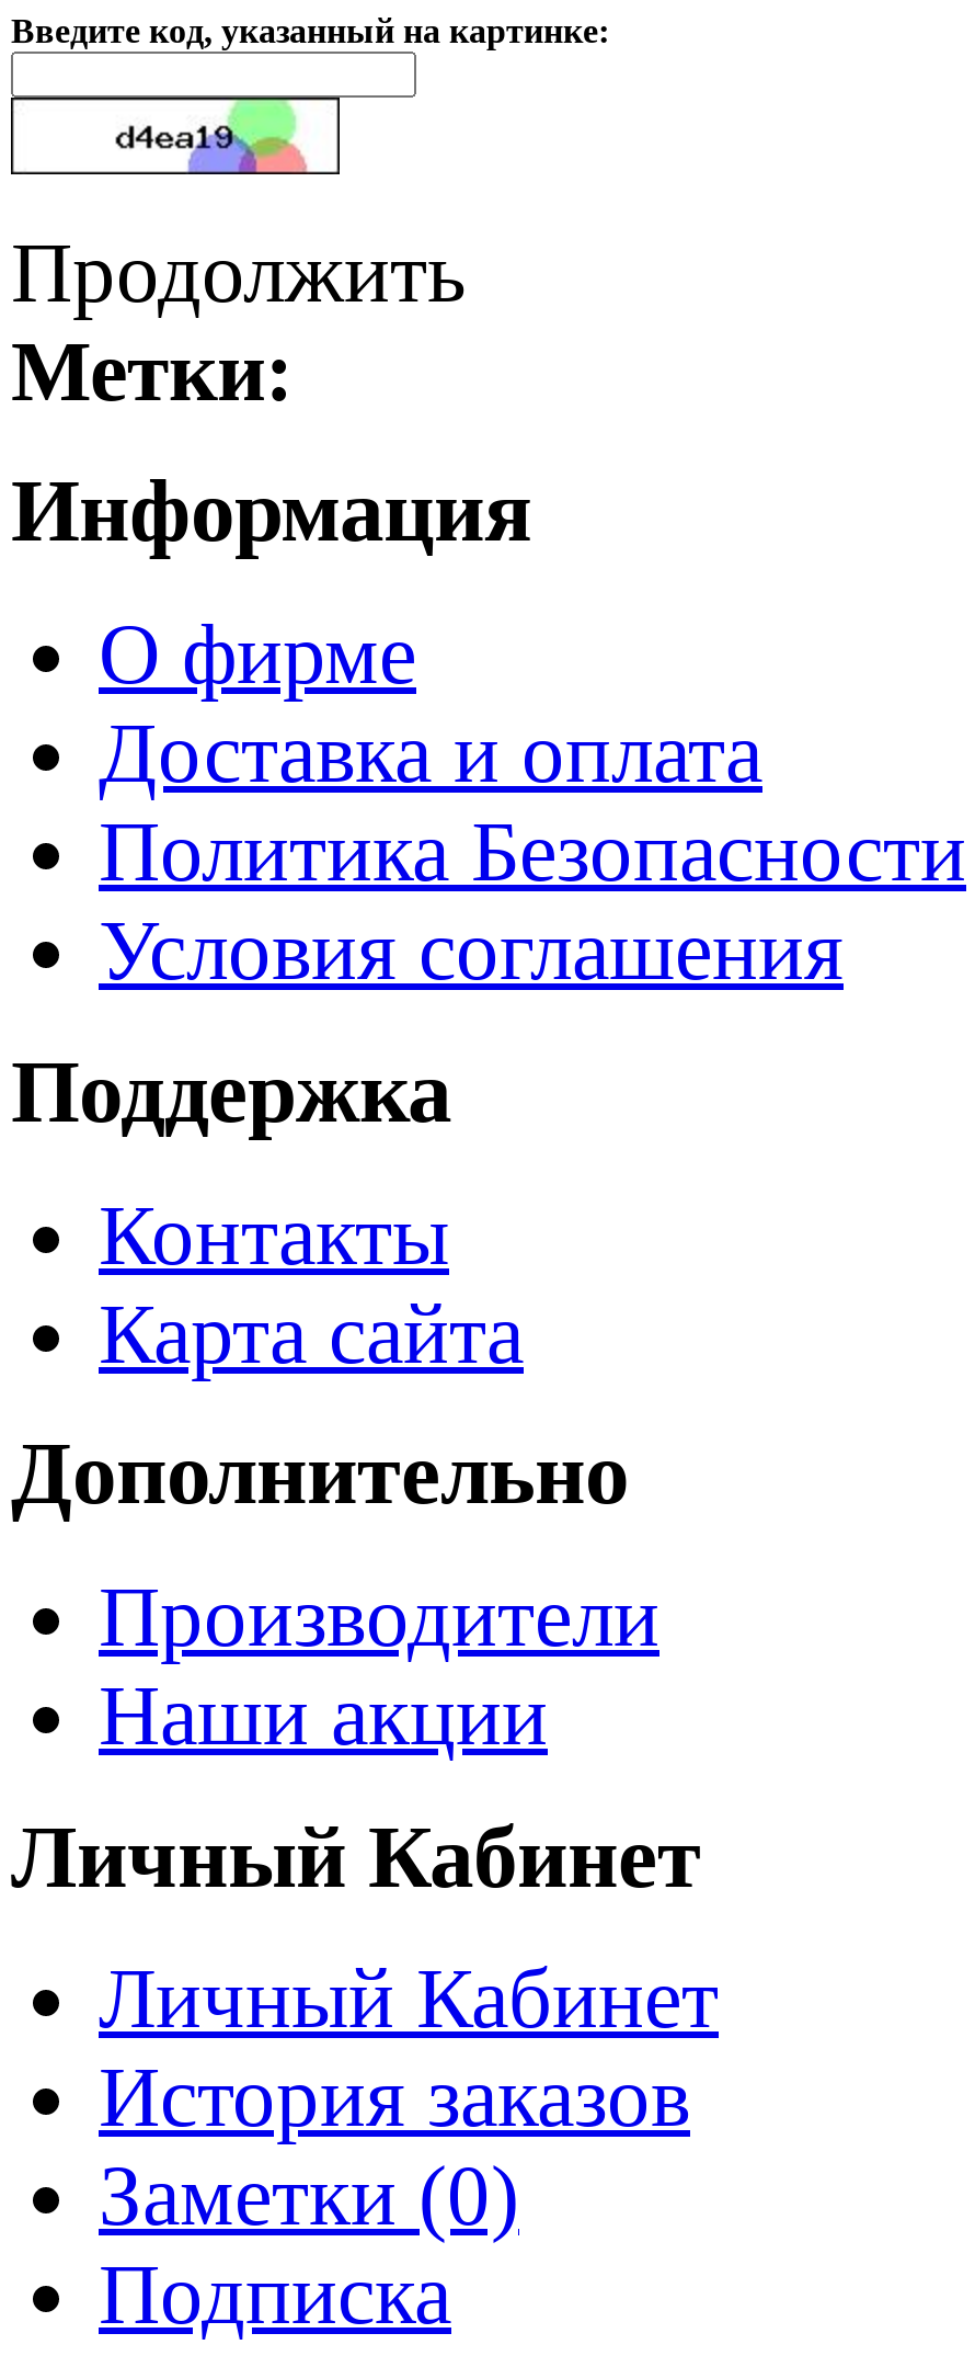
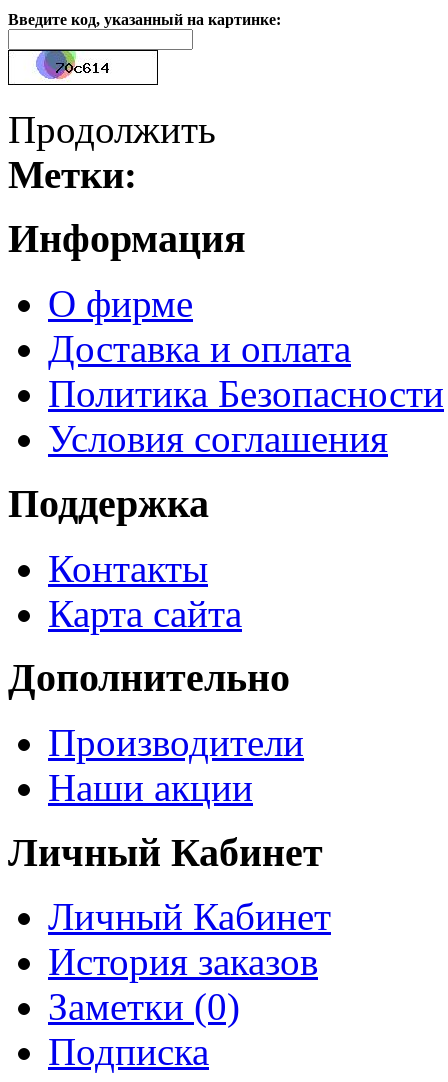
[72,100,309,174] [image] -> [35,50,143,85] [image]

